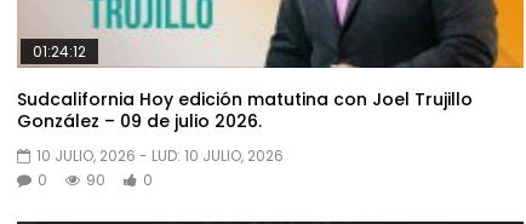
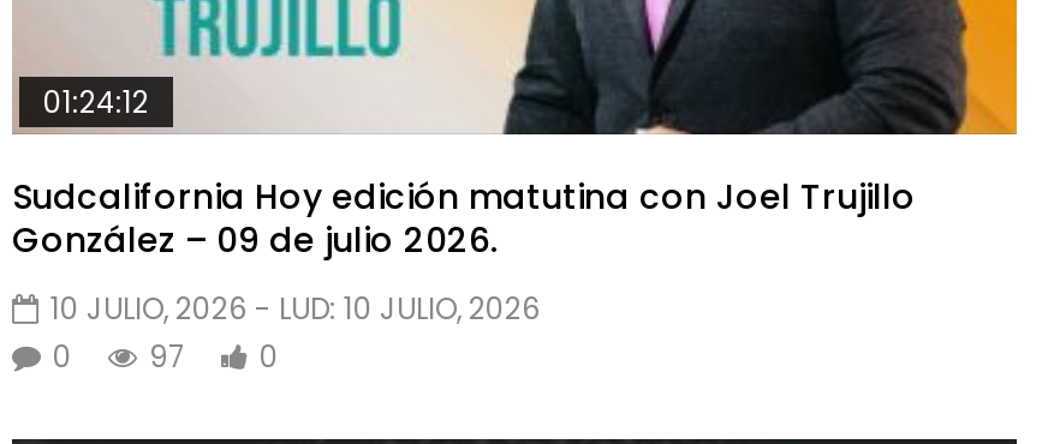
[38,169,153,190] 0 90 0 -> [53,336,279,376] 0 97 0

